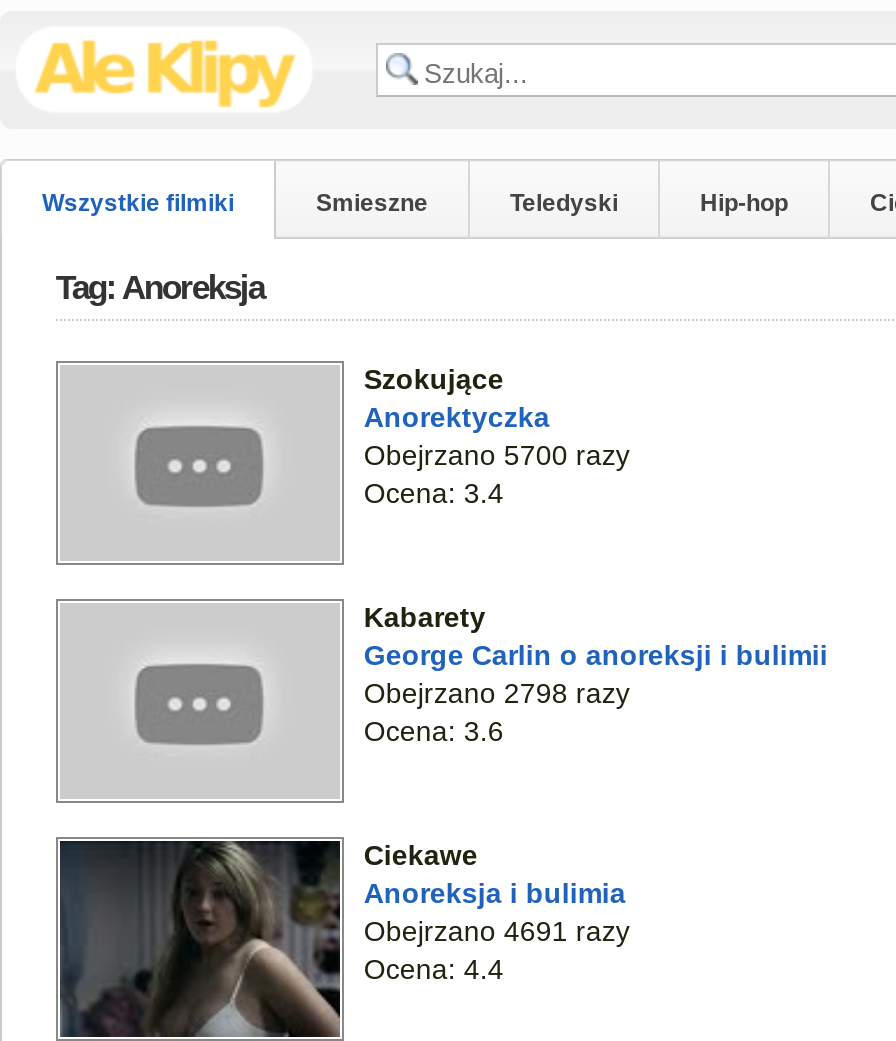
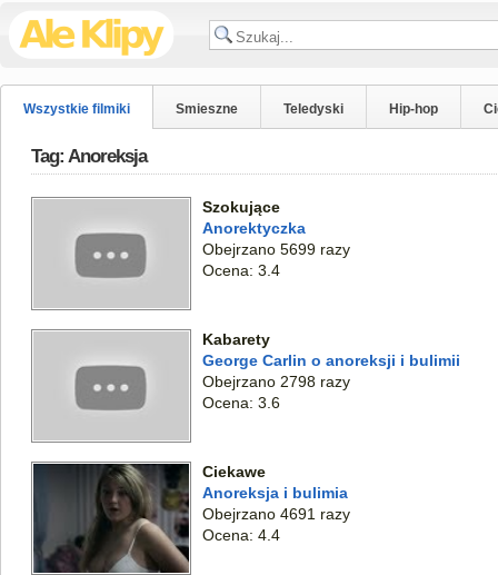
[364,439,630,471] Obejrzano 5700 razy -> [202,240,350,258] Obejrzano 5699 razy

